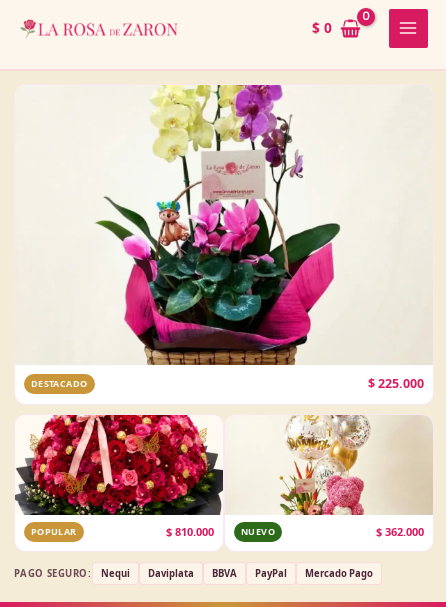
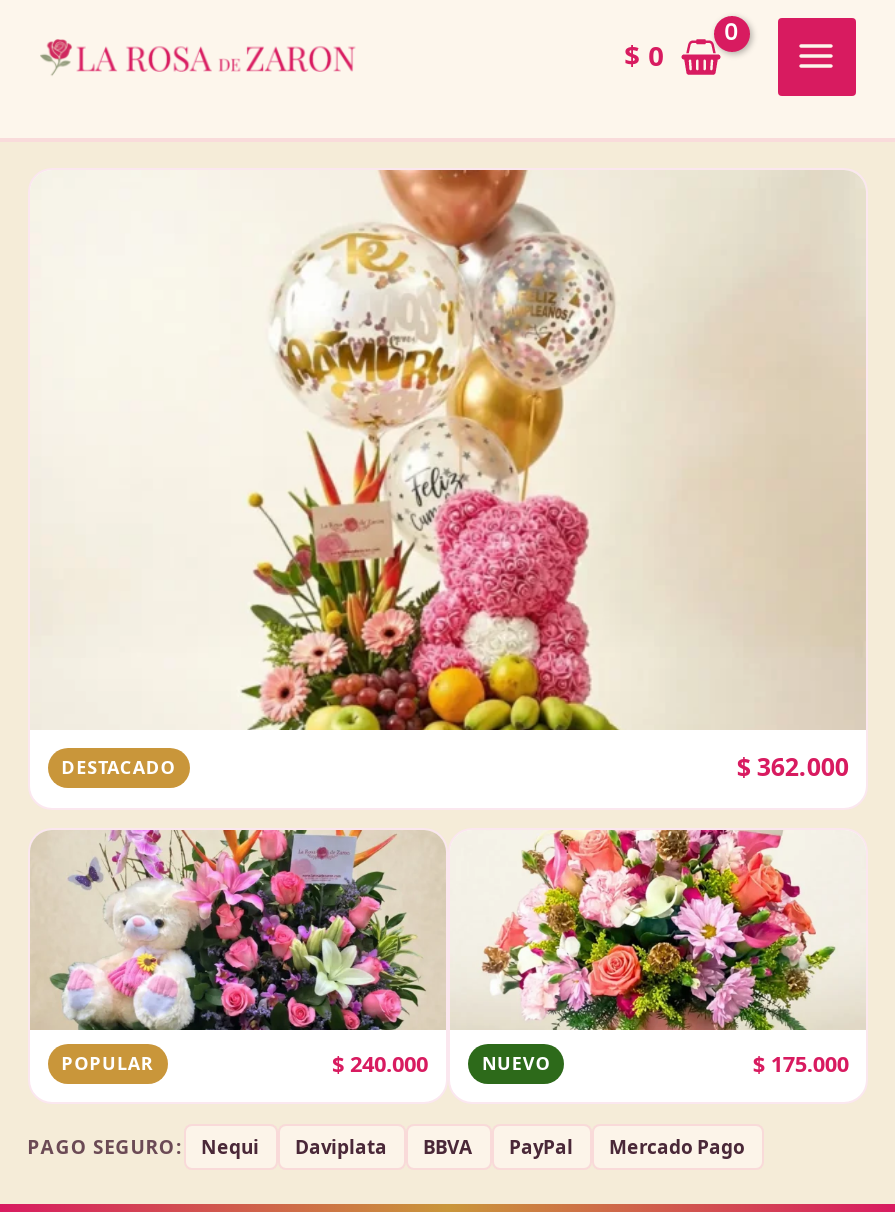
[95,84,432,392] [image] | $225.000 -> [194,168,866,785] [image] | $362.000
[15,414,224,539] [image] | $810.000 -> [30,828,446,1079] [image] | $240.000
[242,415,433,539] [image] | $362.000 -> [480,828,864,1079] [image] | $175.000

